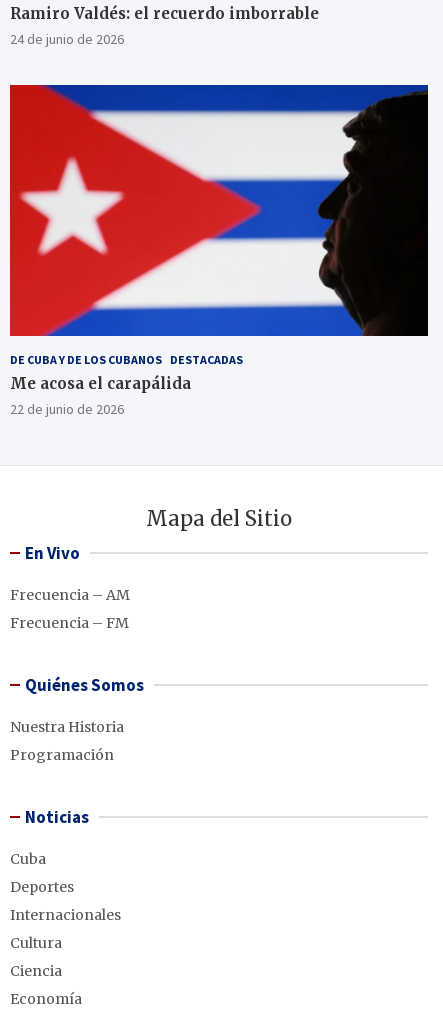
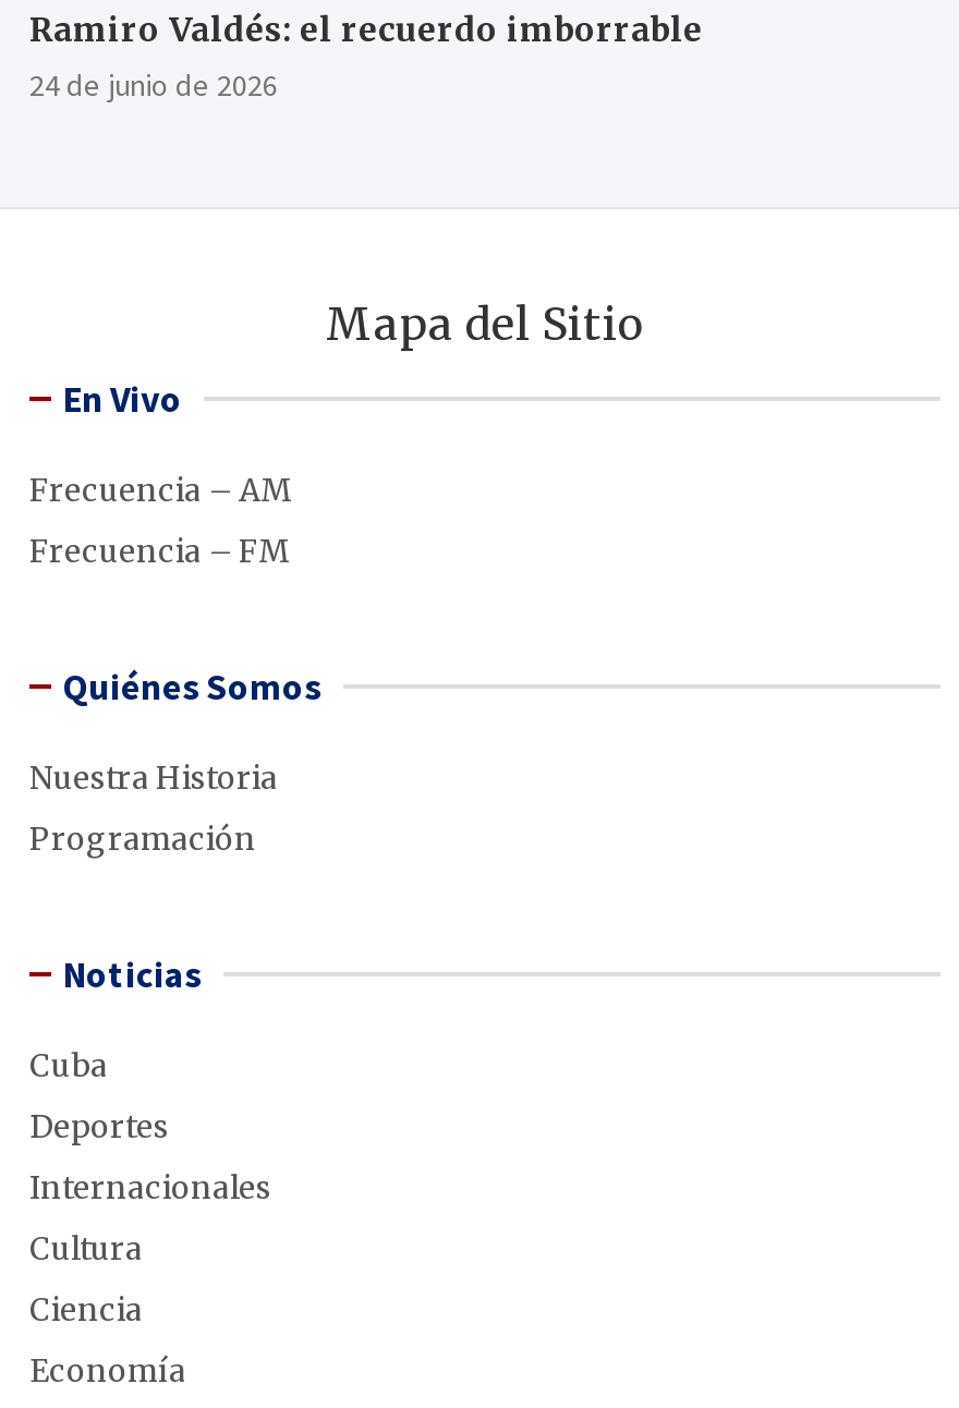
[9,84,429,418] [image] | DE CUBA Y DE LOS CUBANOS DESTACADAS | Me acosa el carapálida | 22 de junio de 2026 -> none

